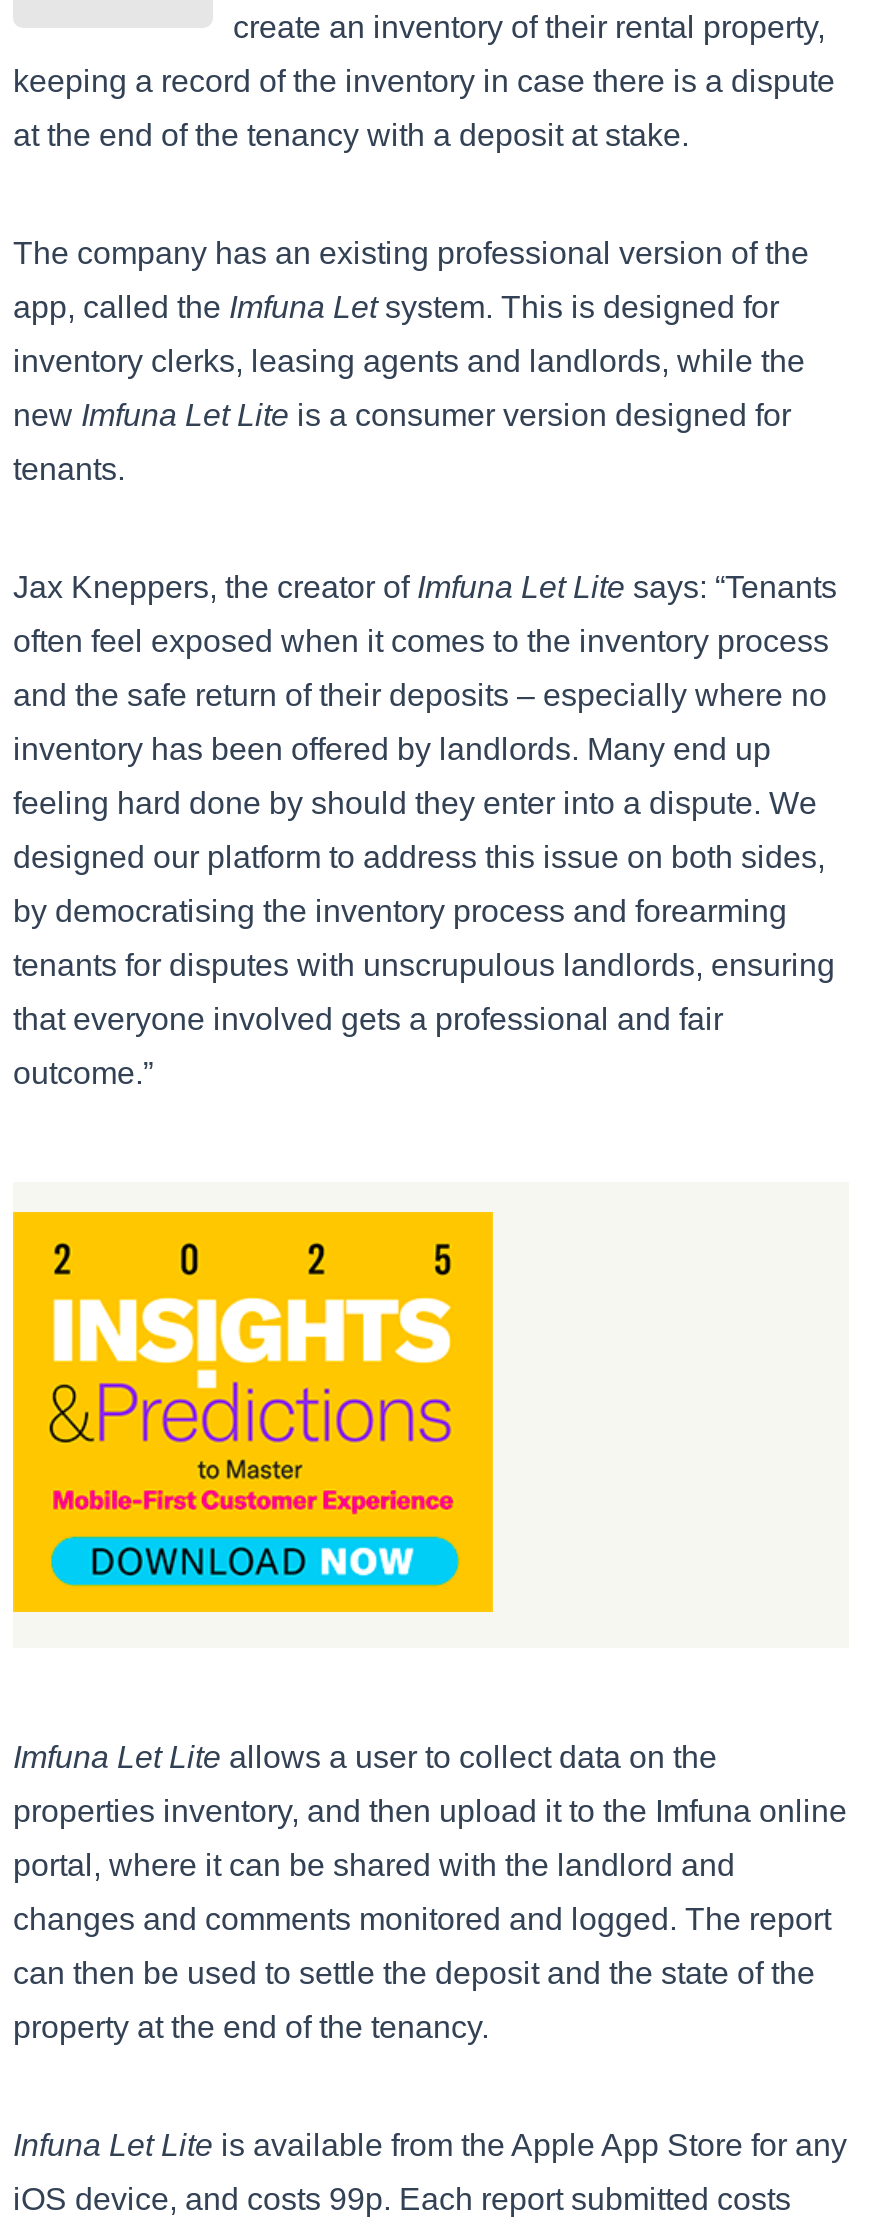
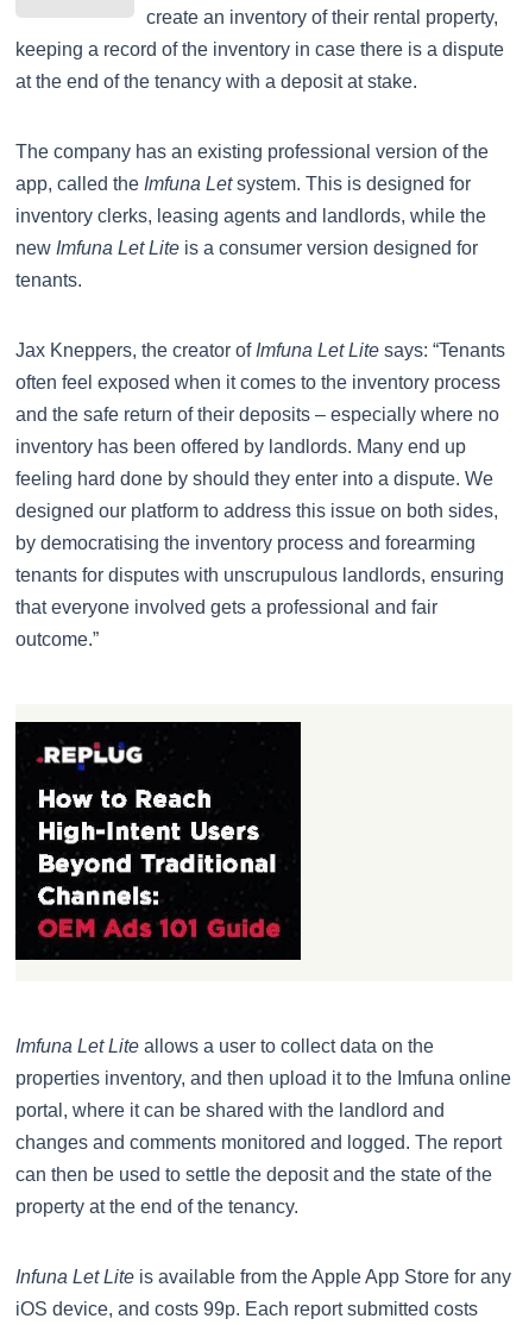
[11,1210,495,1614] [image] -> [14,721,302,961] [image]

